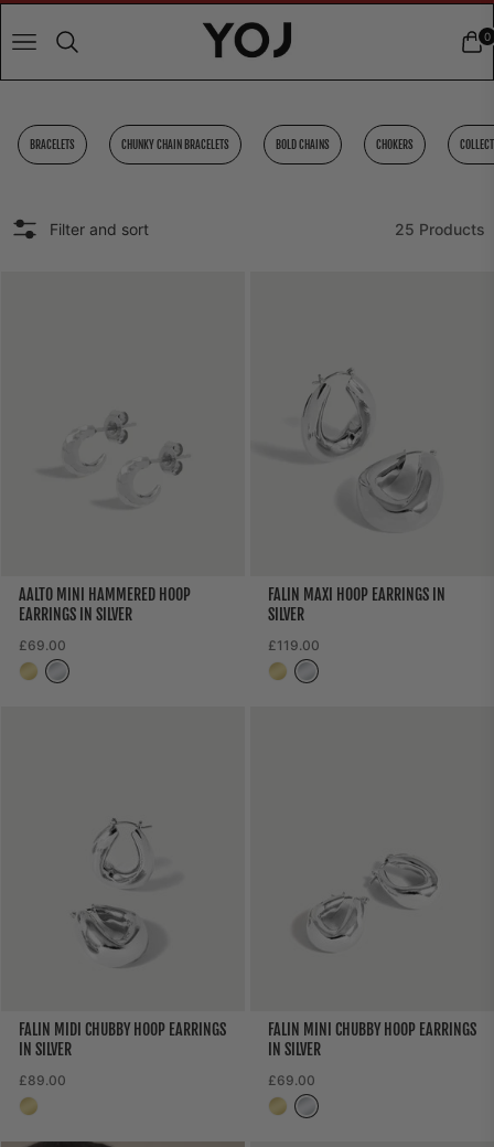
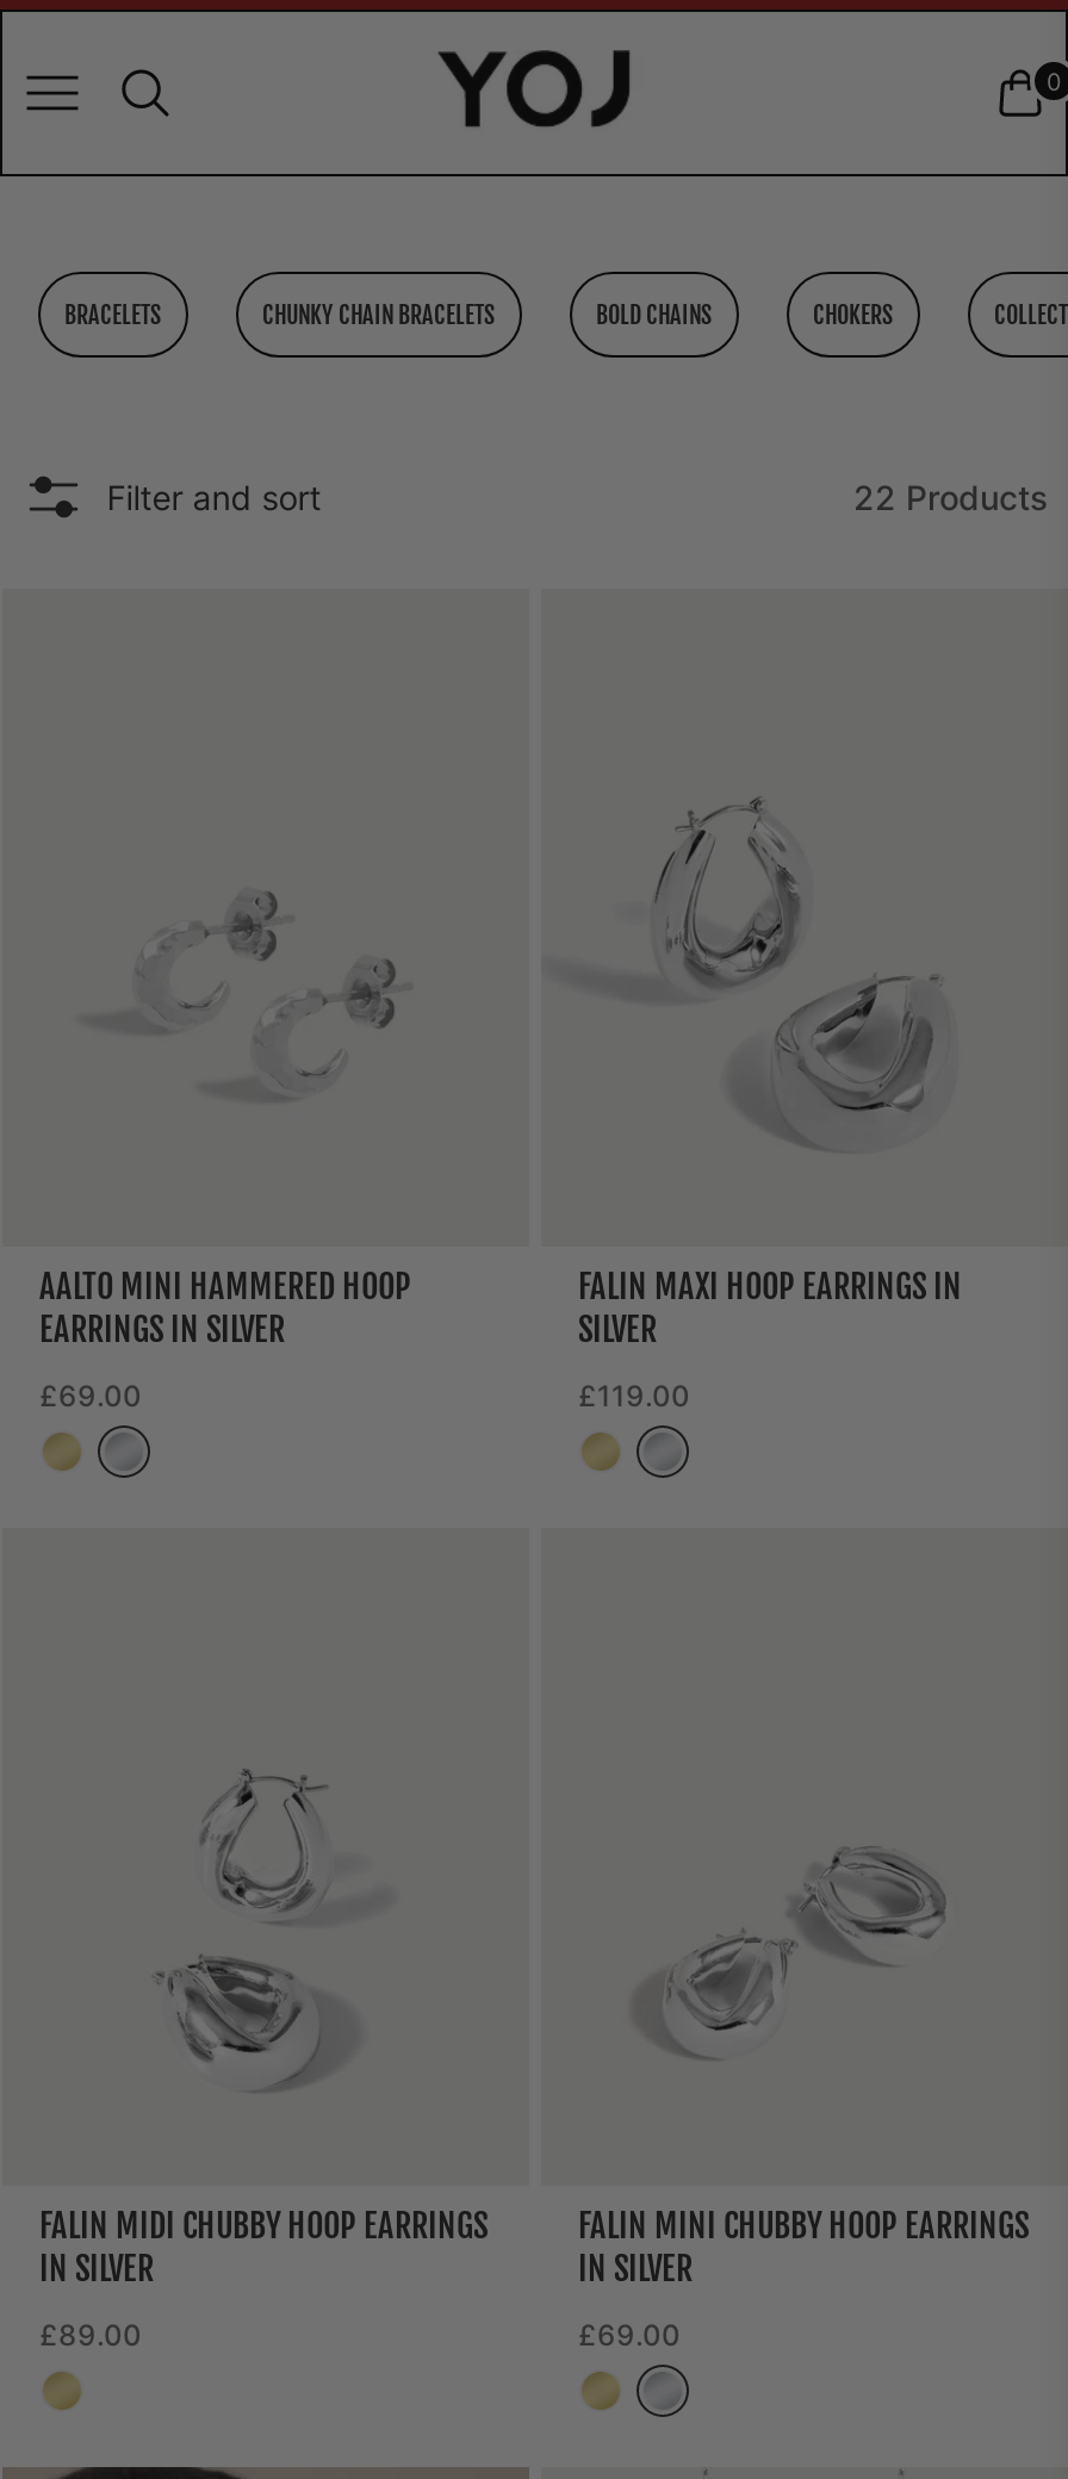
[395,220,485,238] 25 Products -> [853,476,1049,517] 22 Products

